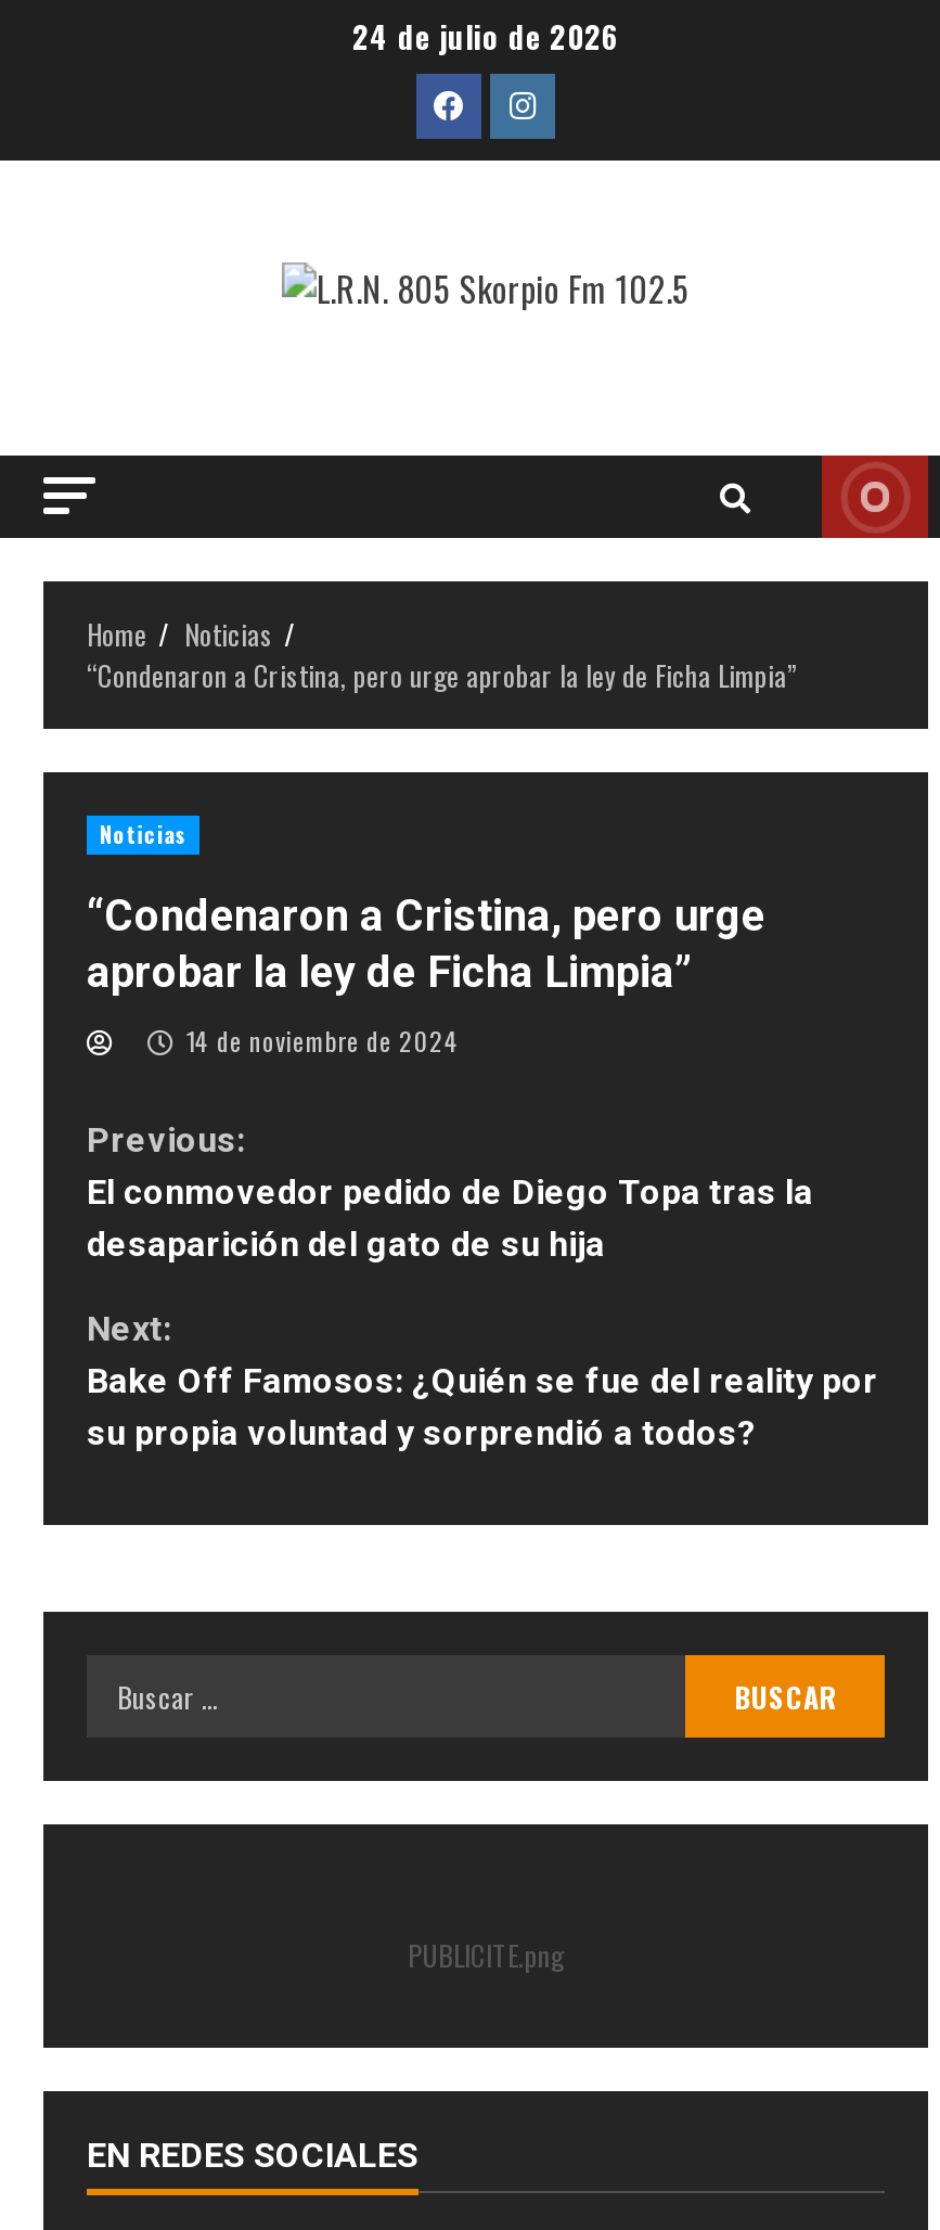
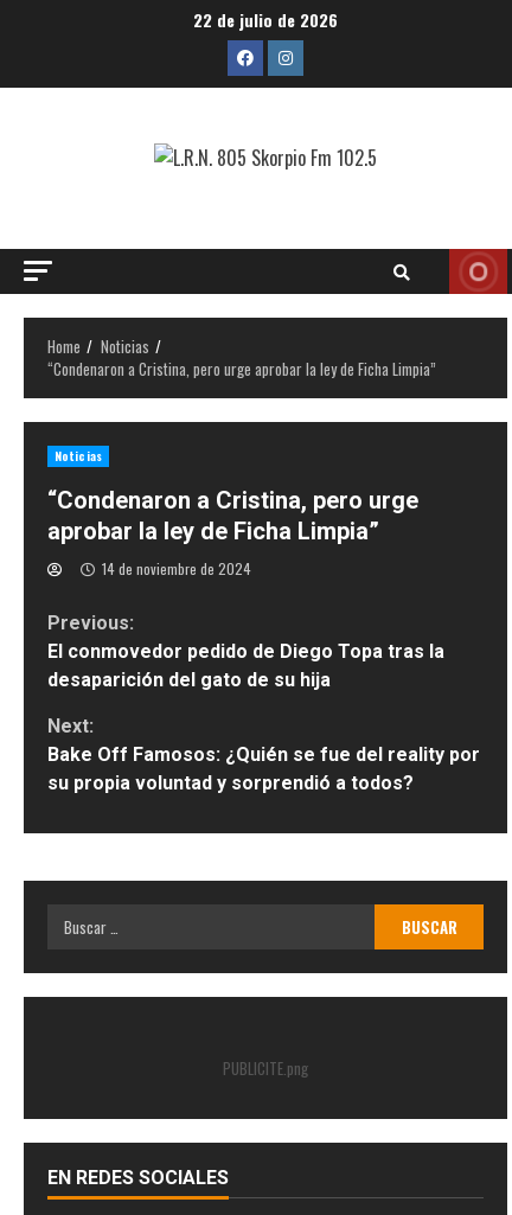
[352,13,619,59] 24 de julio de 2026 -> [193,7,338,32] 22 de julio de 2026

